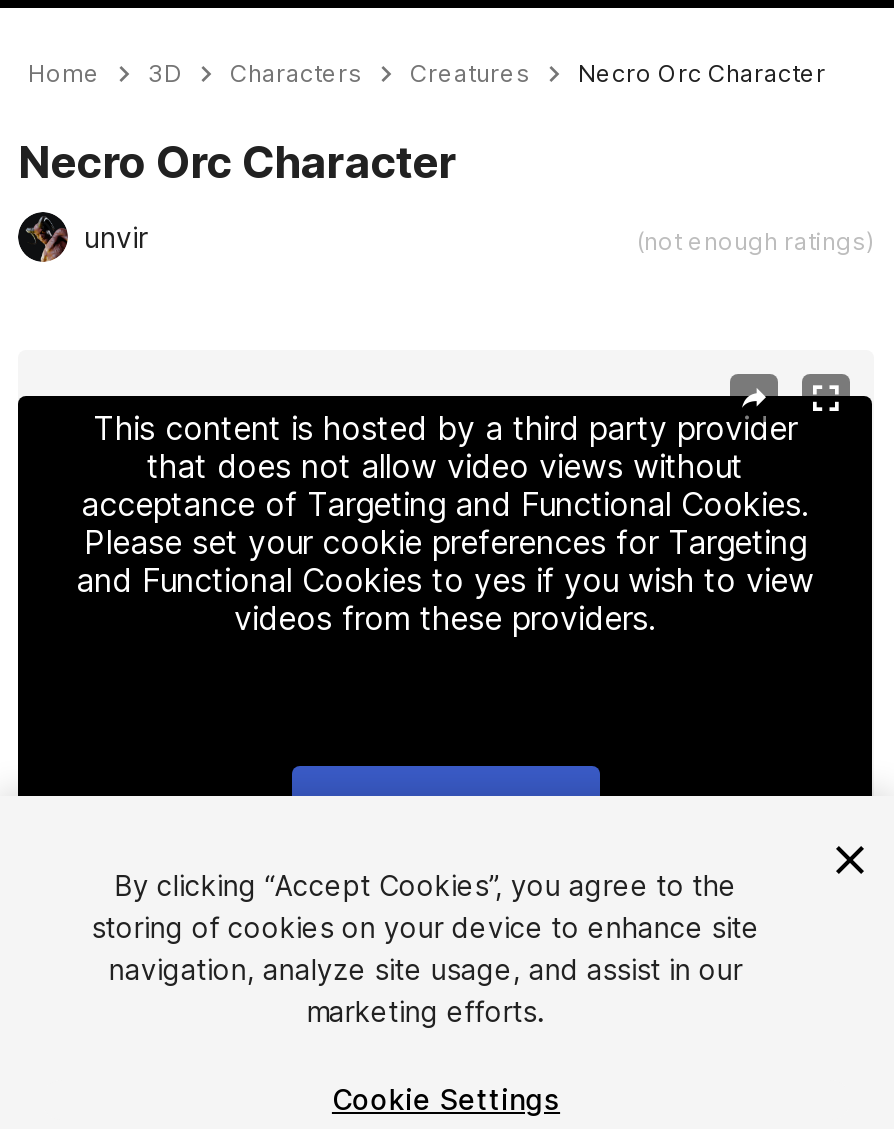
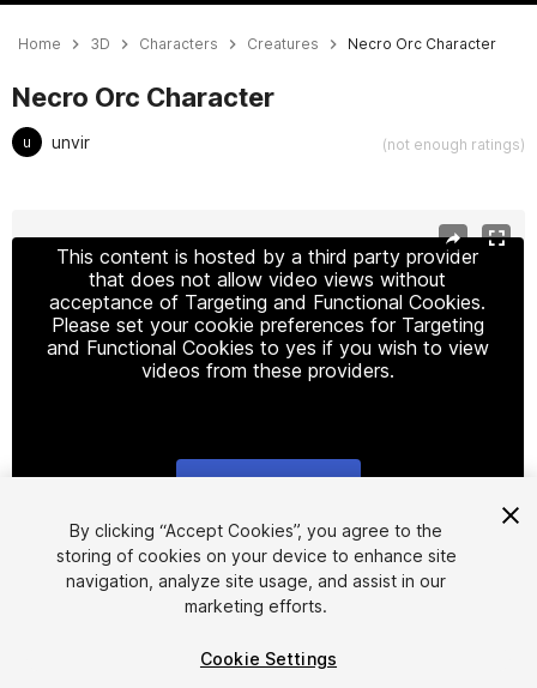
none -> [23,133,31,151] u

